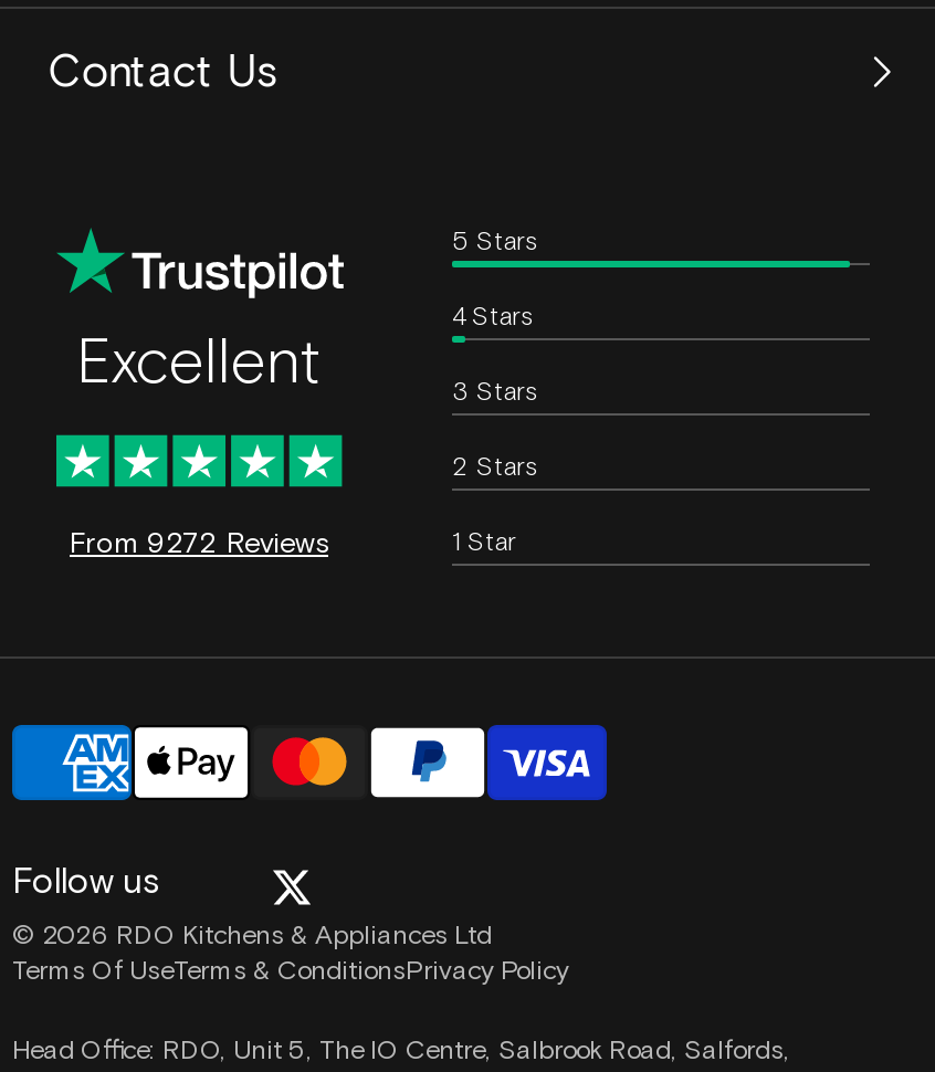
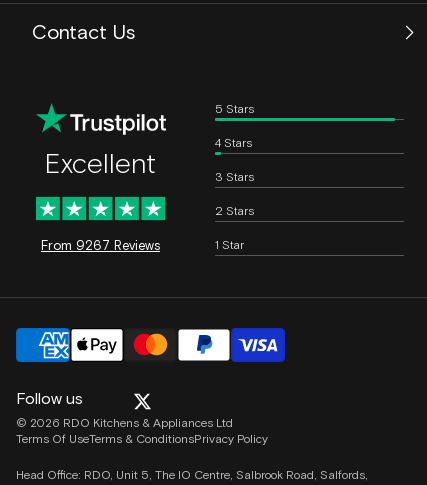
[70,532,328,560] From 9272 Reviews -> [41,240,160,253] From 9267 Reviews

